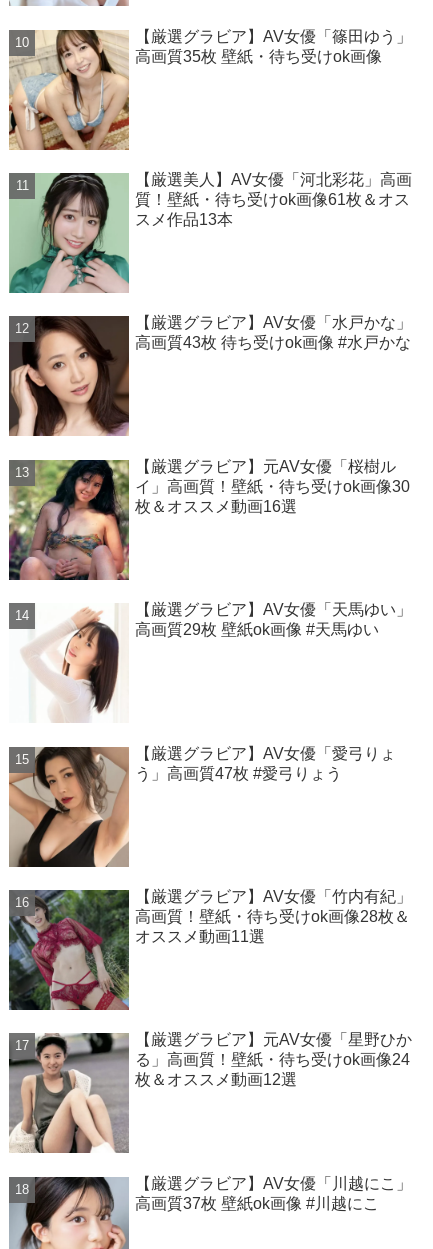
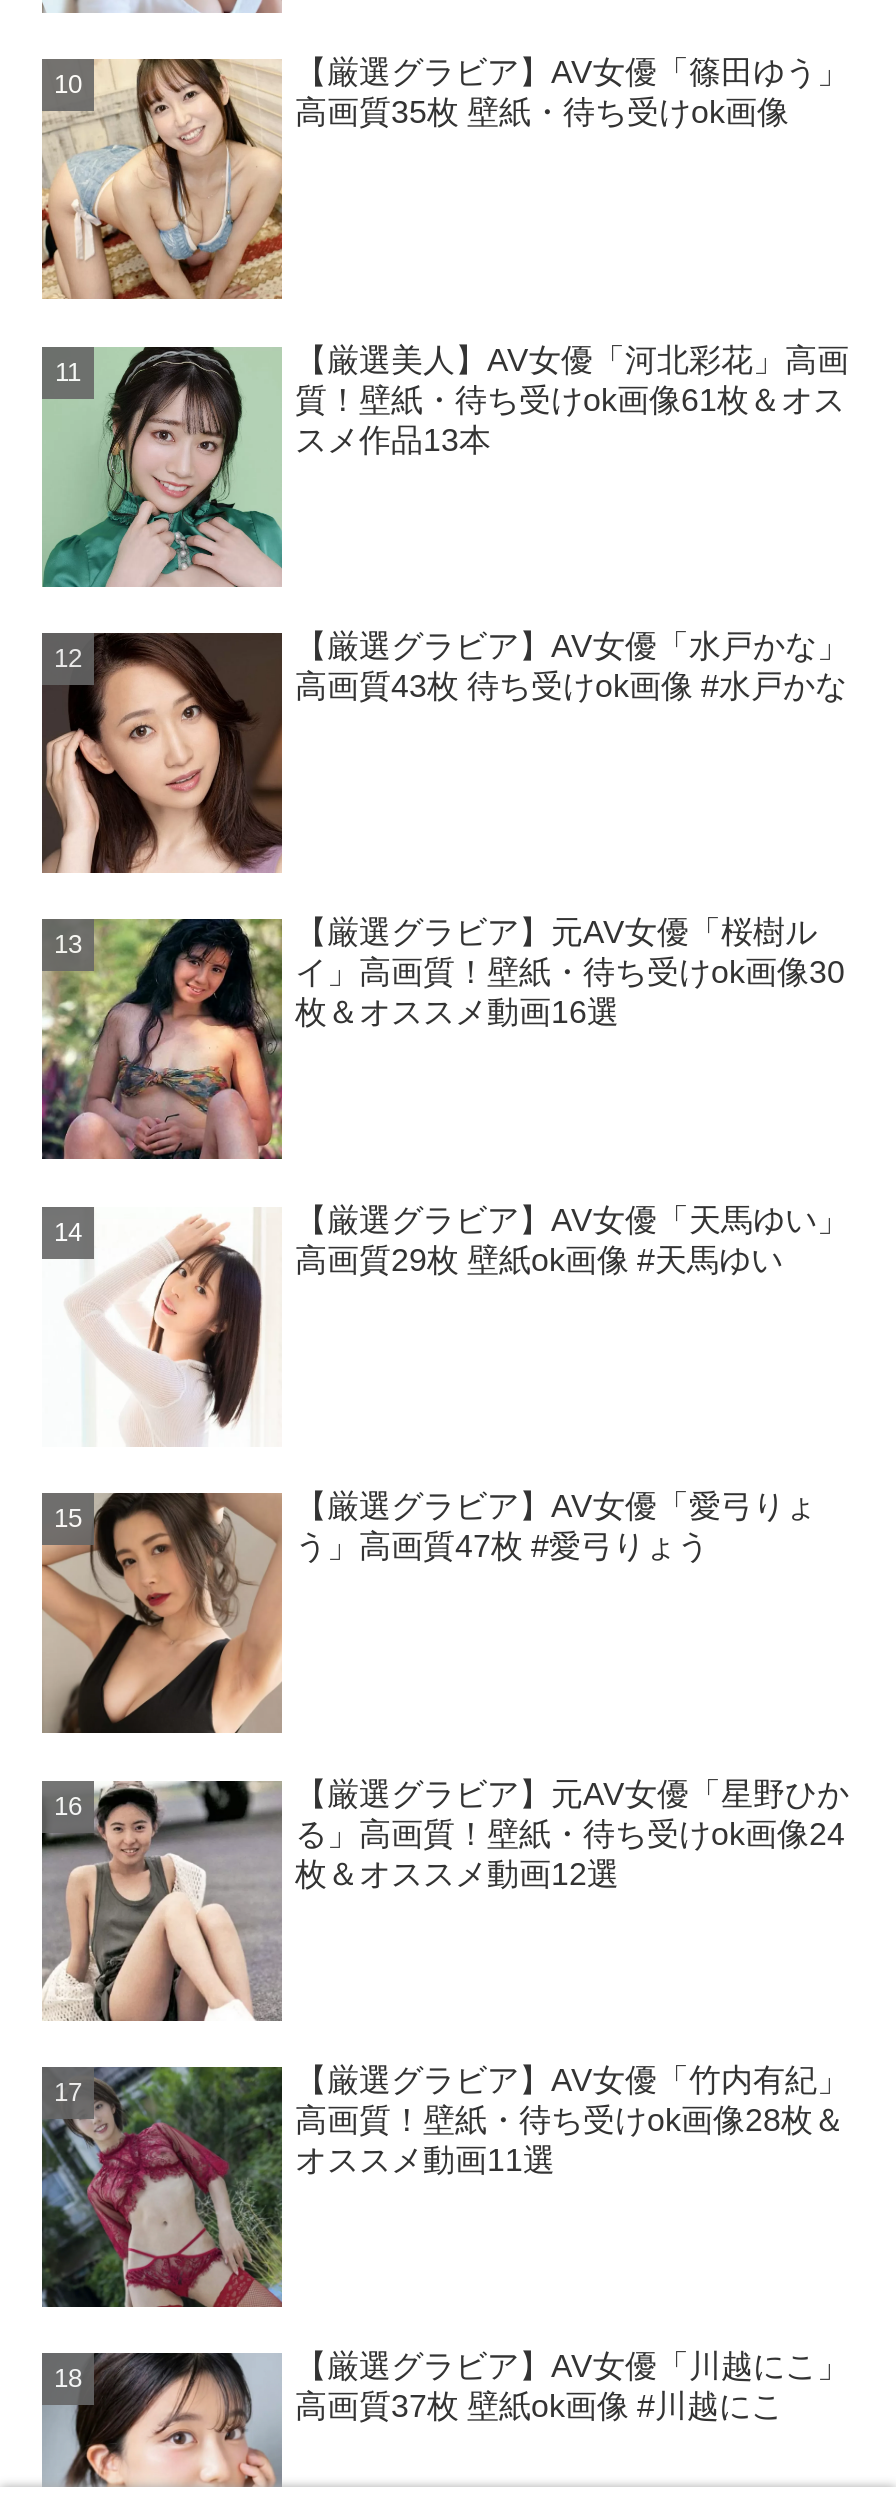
moved [8,888,412,1013] -> [40,2063,849,2312]: [image] | 【厳選グラビア】AV女優「竹内有紀」 | 高画質！壁紙・待ち受けok画像28枚＆ | オススメ動画11選
moved [9,1031,412,1153] -> [40,1776,849,2022]: [image] | 【厳選グラビア】元AV女優「星野ひか | る」高画質！壁紙・待ち受けok画像24 | 枚＆オススメ動画12選

